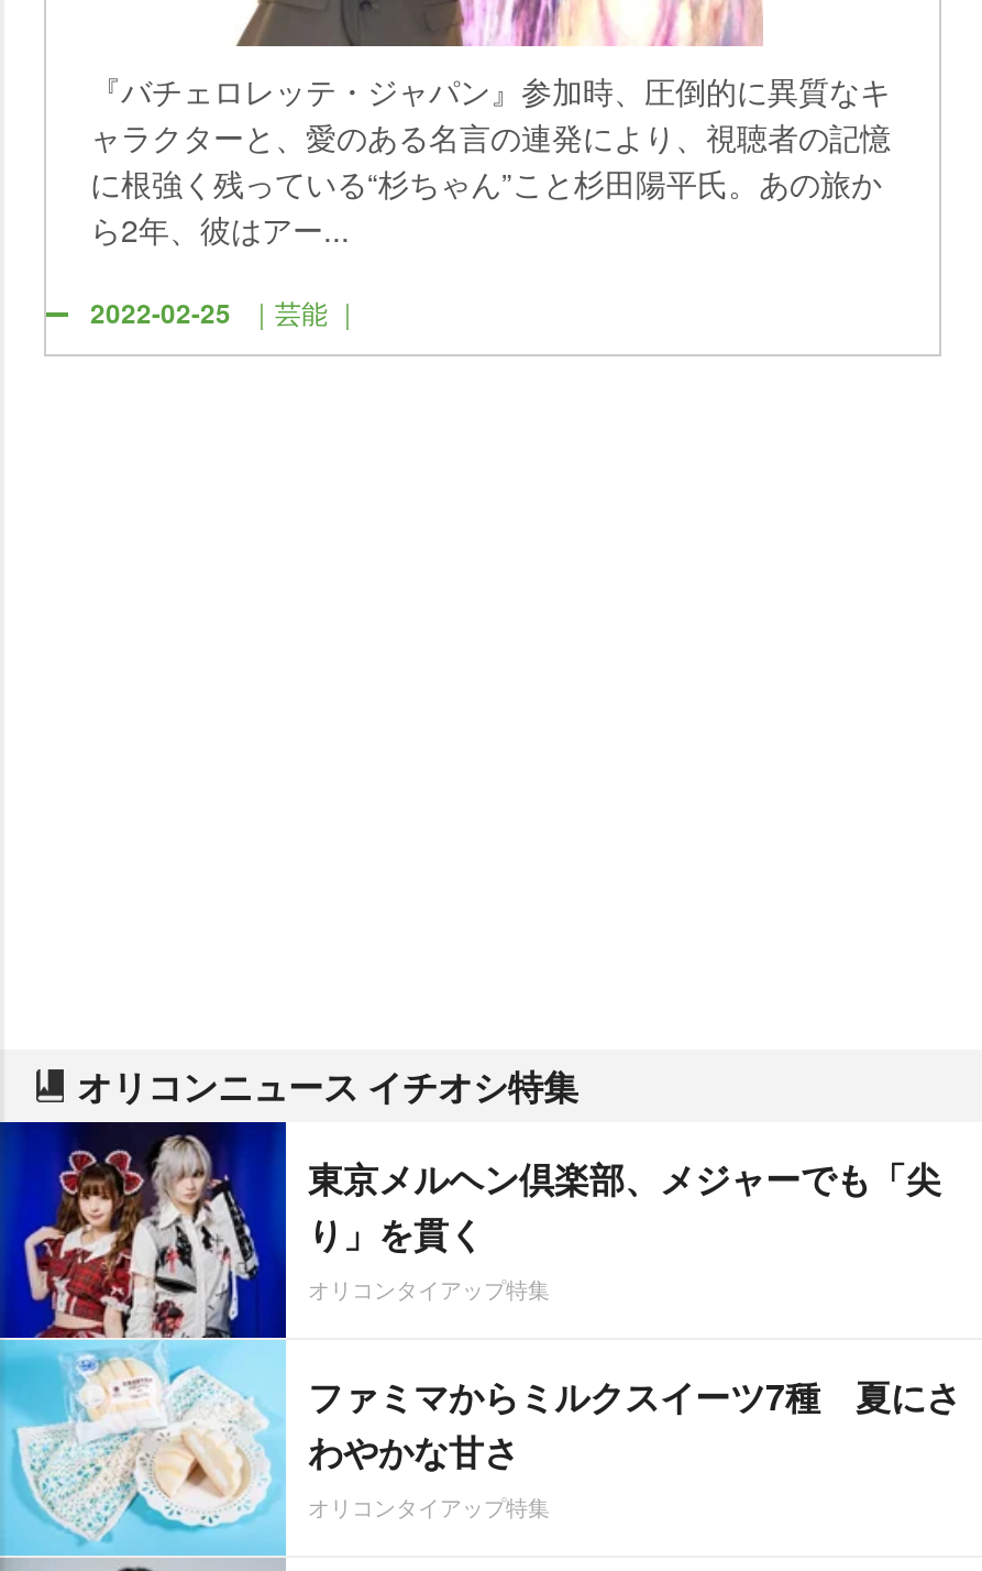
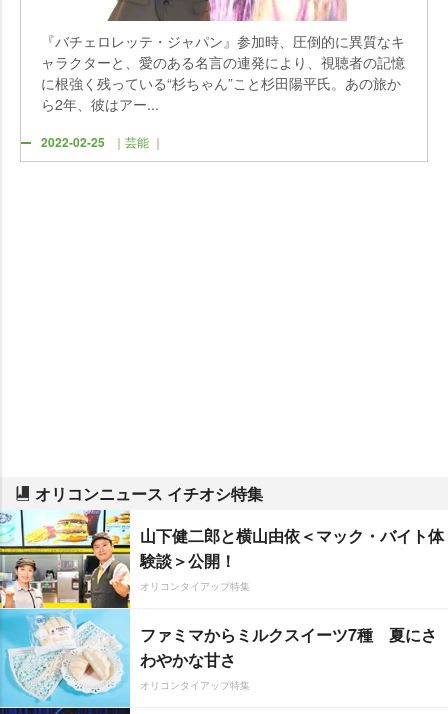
[7,1120,941,1340] [image] | 東京メルヘン倶楽部、メジャーでも「尖 | り」を貫く -> [3,509,444,609] [image] | 山下健二郎と横山由依＜マック・バイト体 | 験談＞公開！

